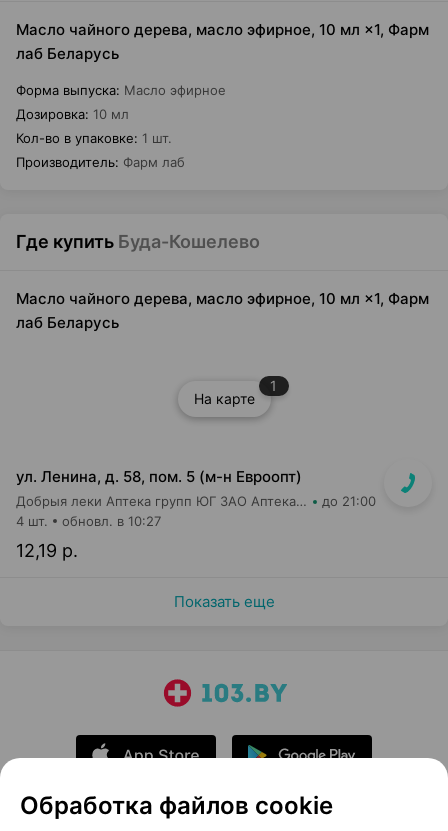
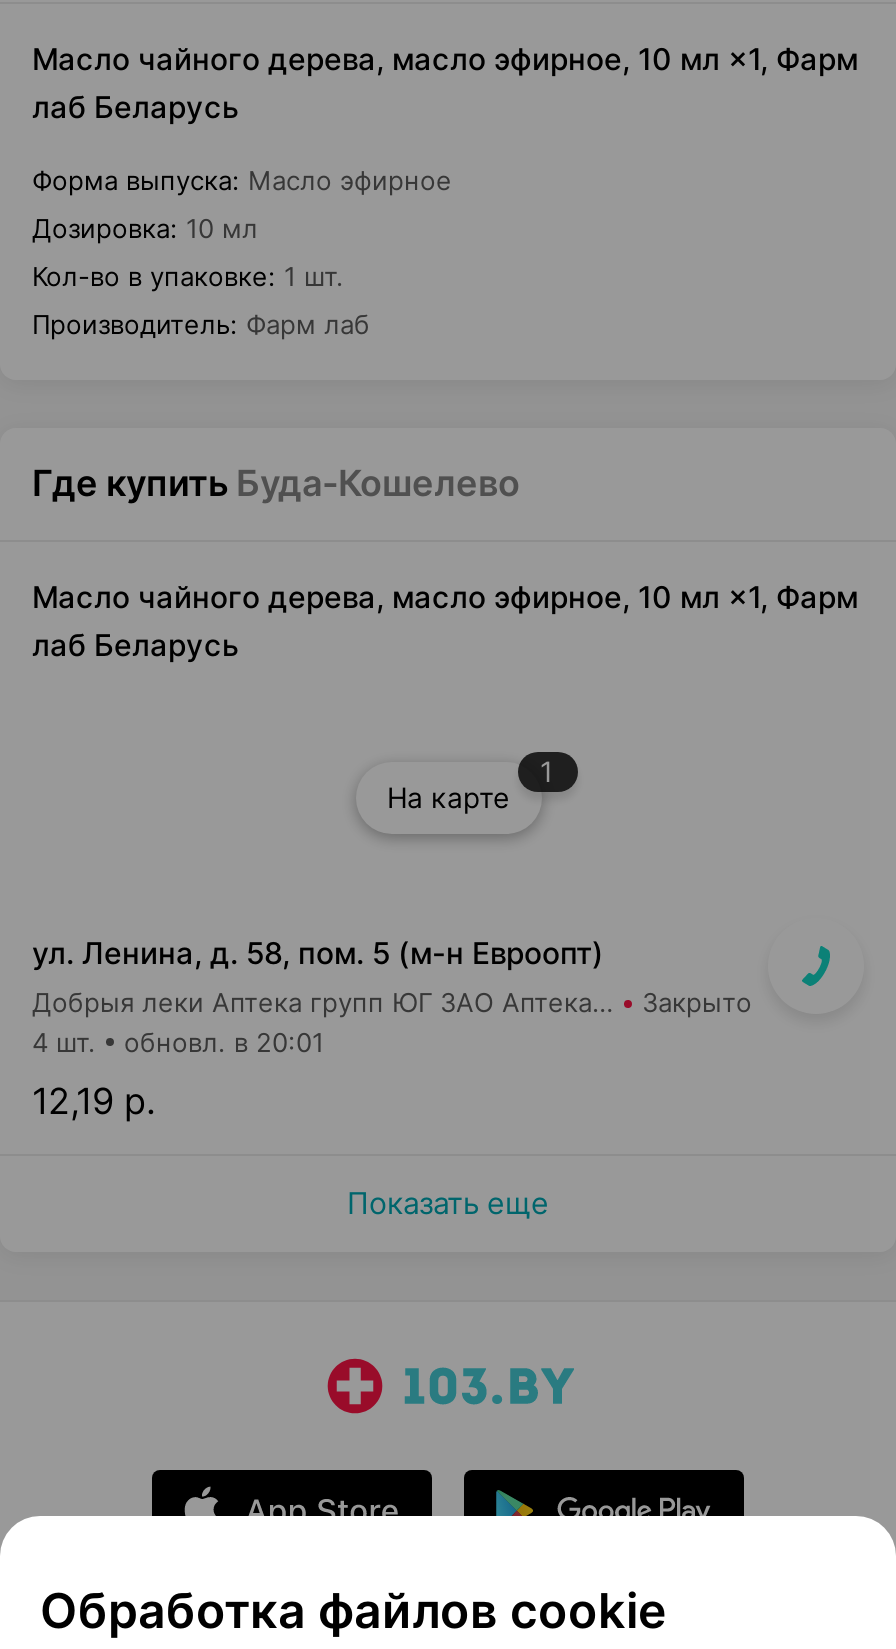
[322,493,376,509] до 21:00 -> [642,986,752,1018] Закрыто
[16,513,161,529] 4 шт. обновл. в 10:27 -> [32,1026,324,1058] 4 шт. обновл. в 20:01

